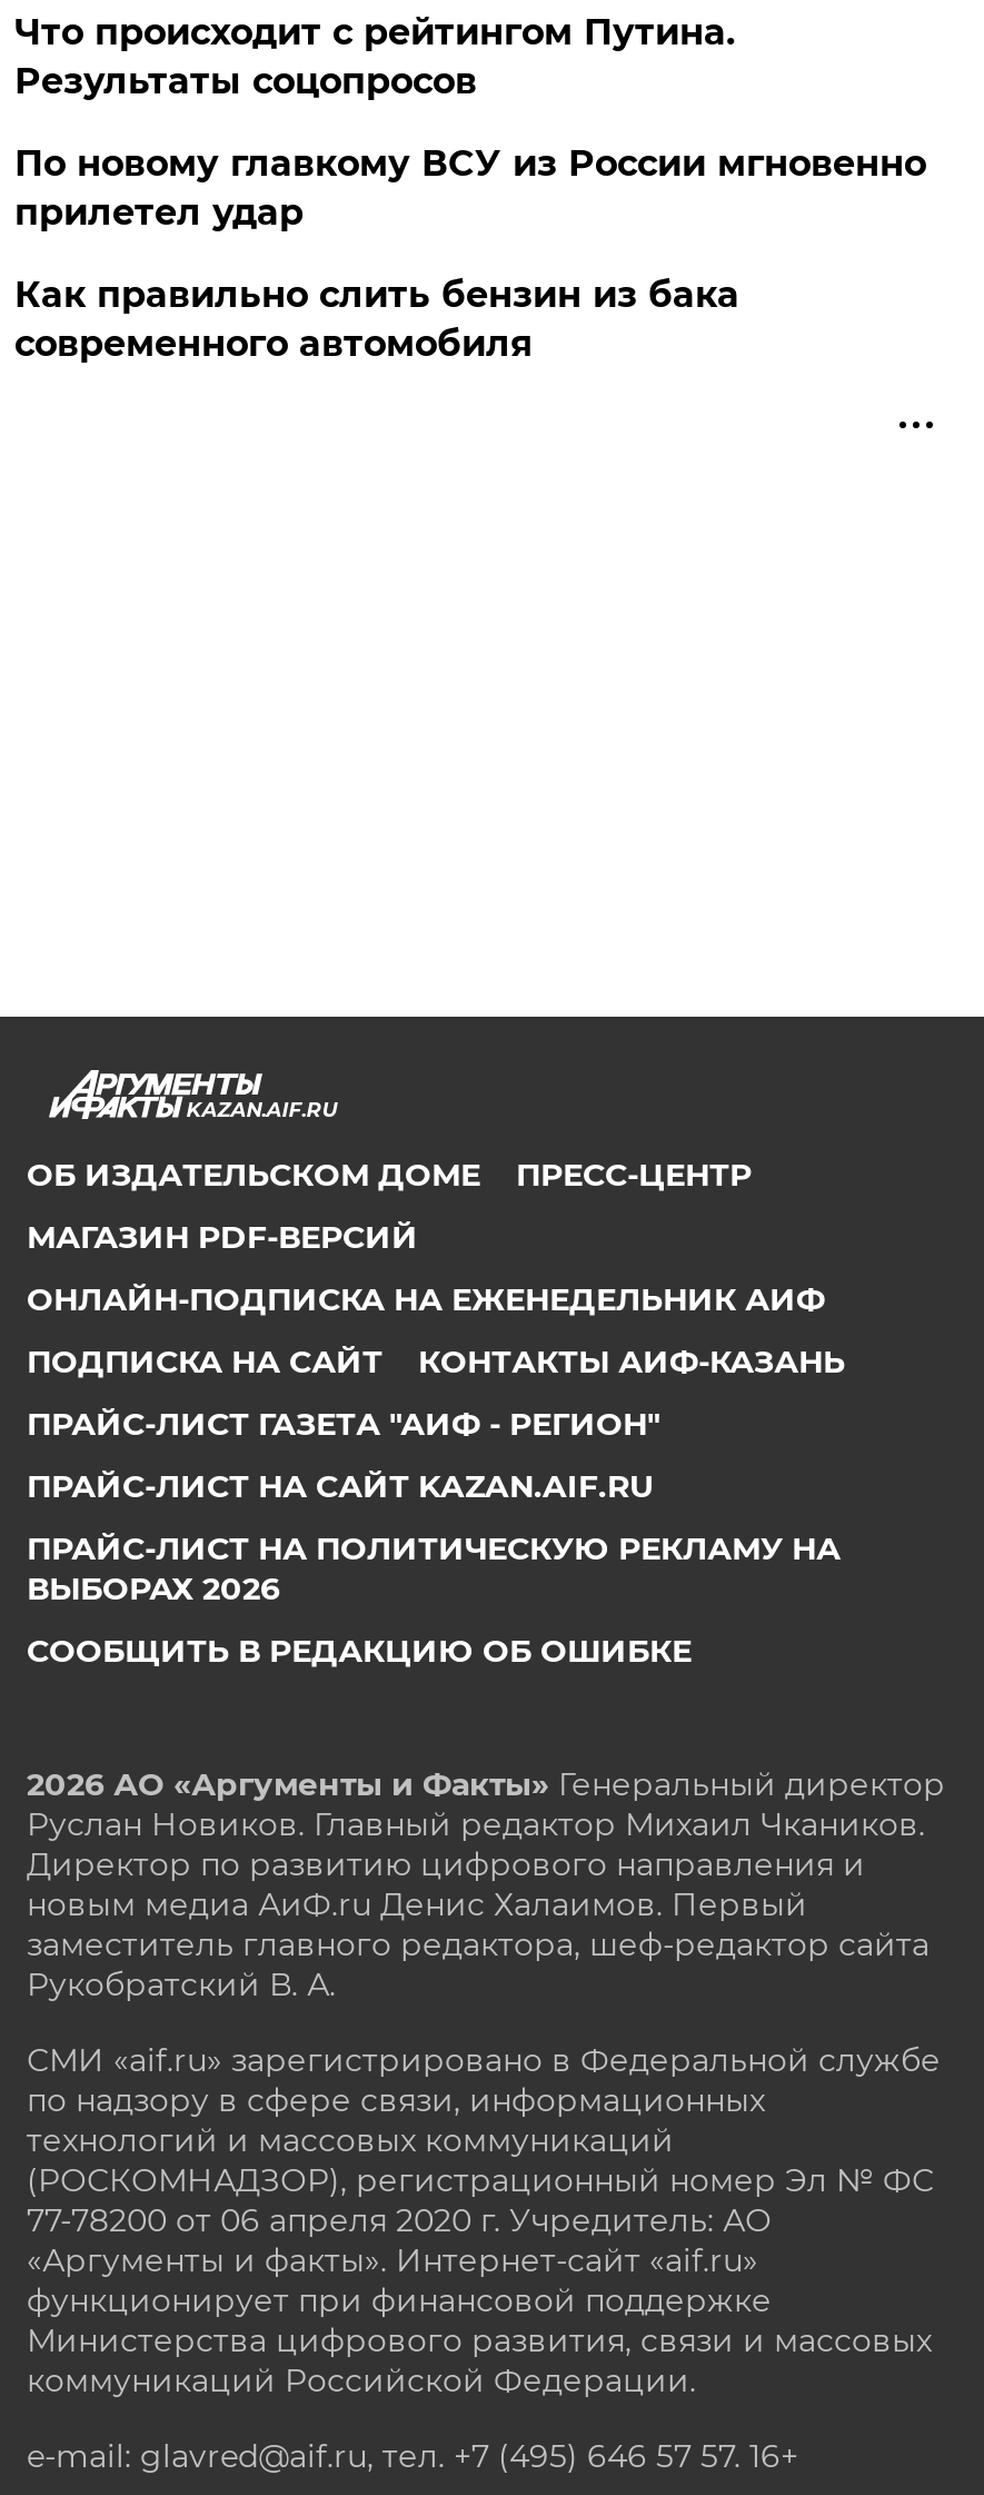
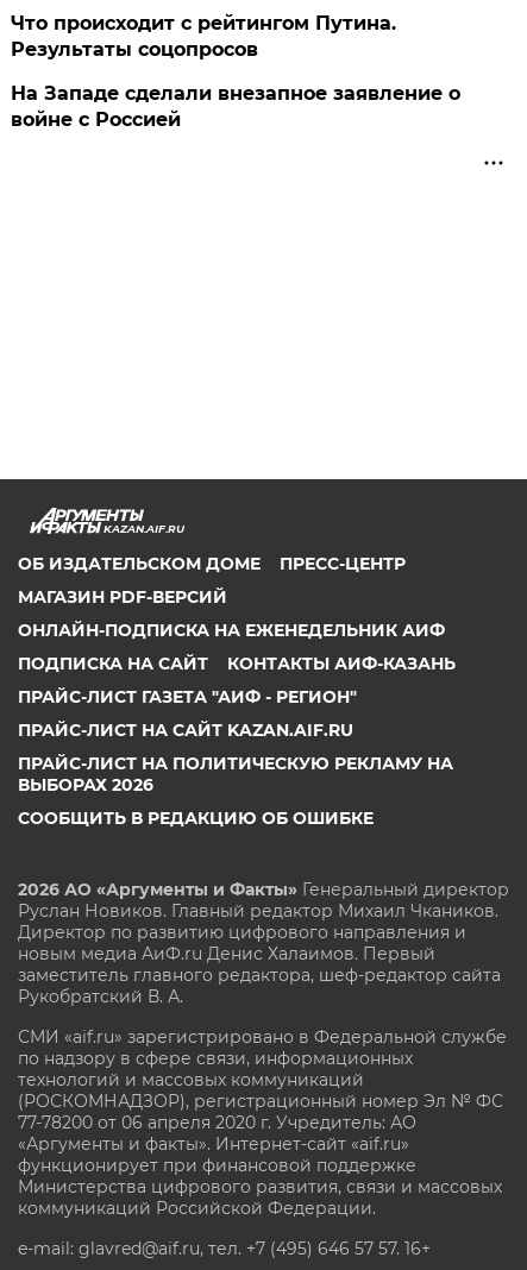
[14,142,926,365] По новому главкому ВСУ из России мгновенно | прилетел удар | Как правильно слить бензин из бака | современного автомобиля -> [11,82,461,131] На Западе сделали внезапное заявление о | войне с Россией

